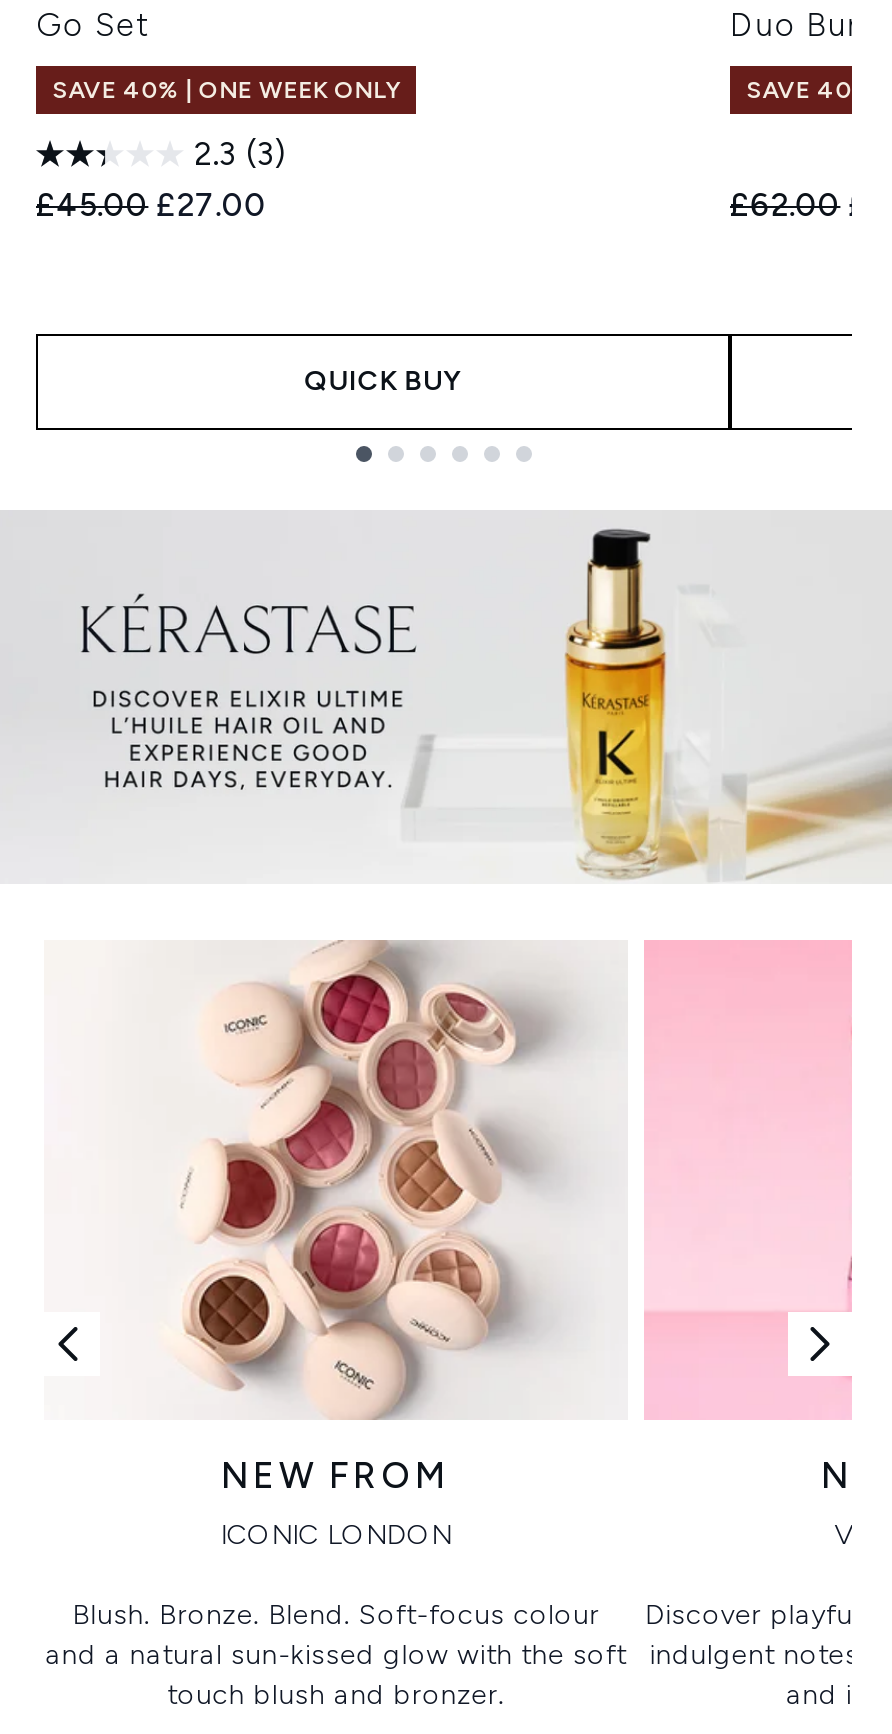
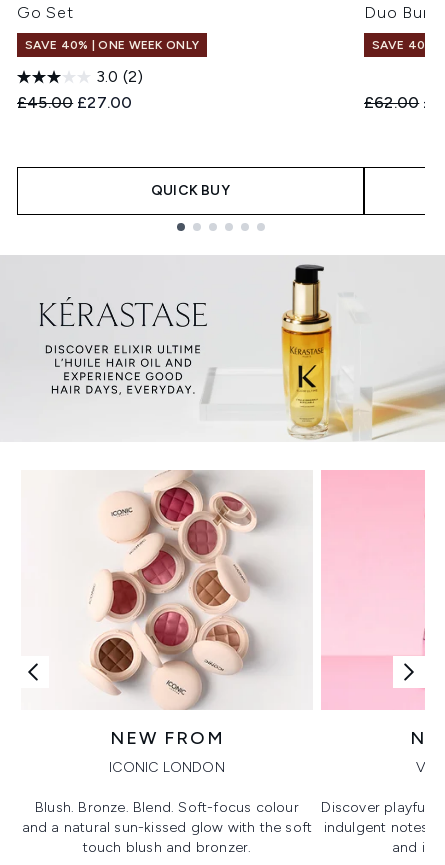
[194,134,286,172] 2.3 (3) -> [96,67,143,86] 3.0 (2)

